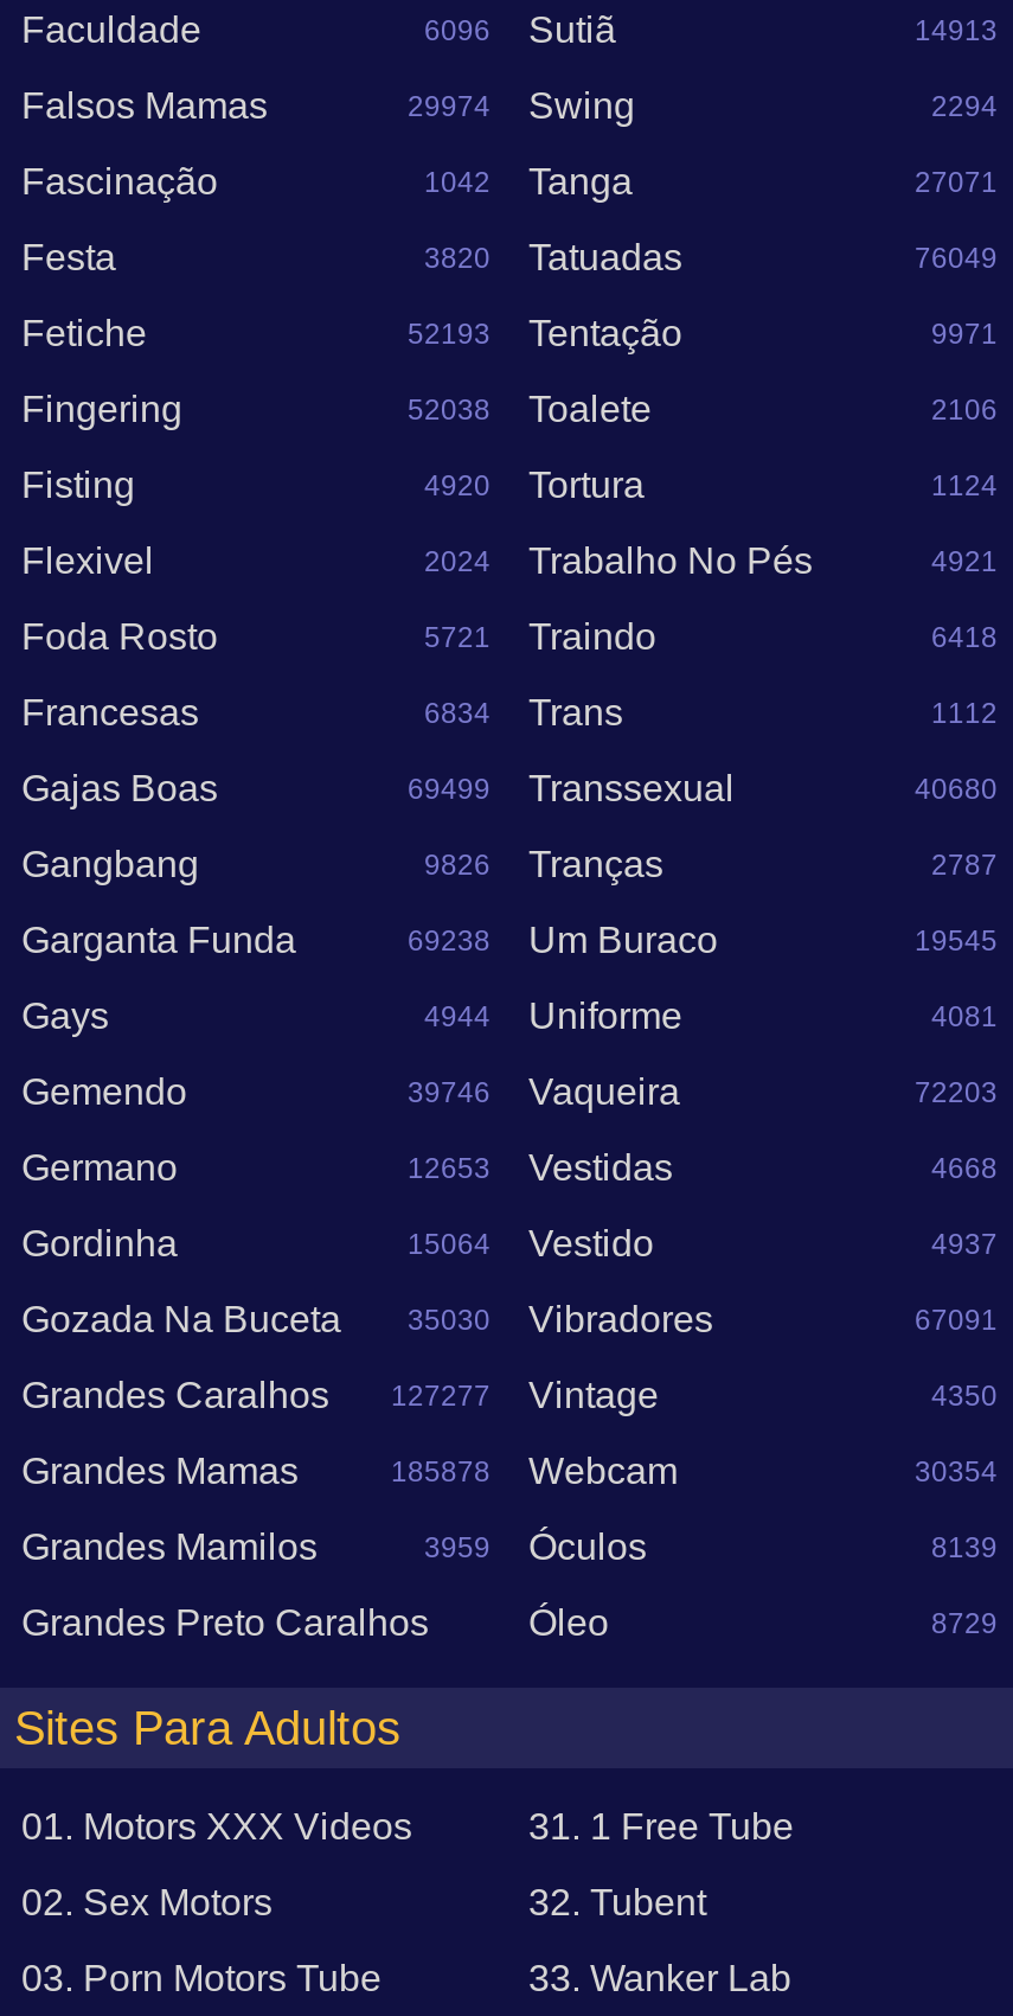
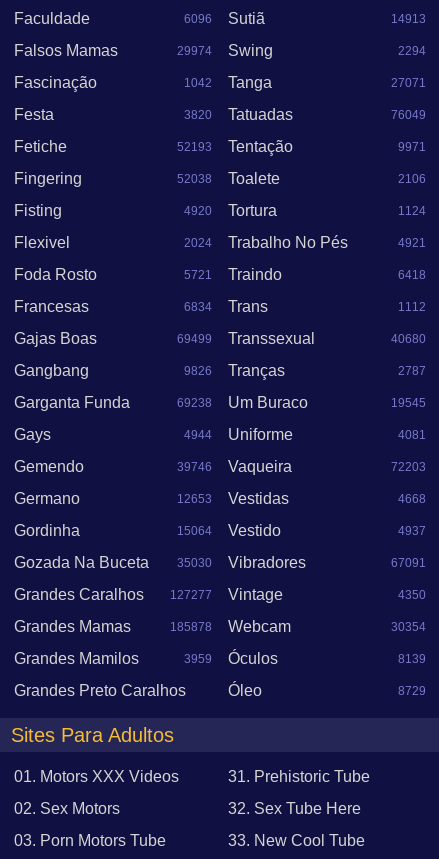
[528,1807,794,1847] 31. 1 Free Tube -> [228,768,370,785] 31. Prehistoric Tube
[528,1883,706,1923] 32. Tubent -> [228,800,361,817] 32. Sex Tube Here
[528,1959,791,1999] 33. Wanker Lab -> [228,832,365,849] 33. New Cool Tube

